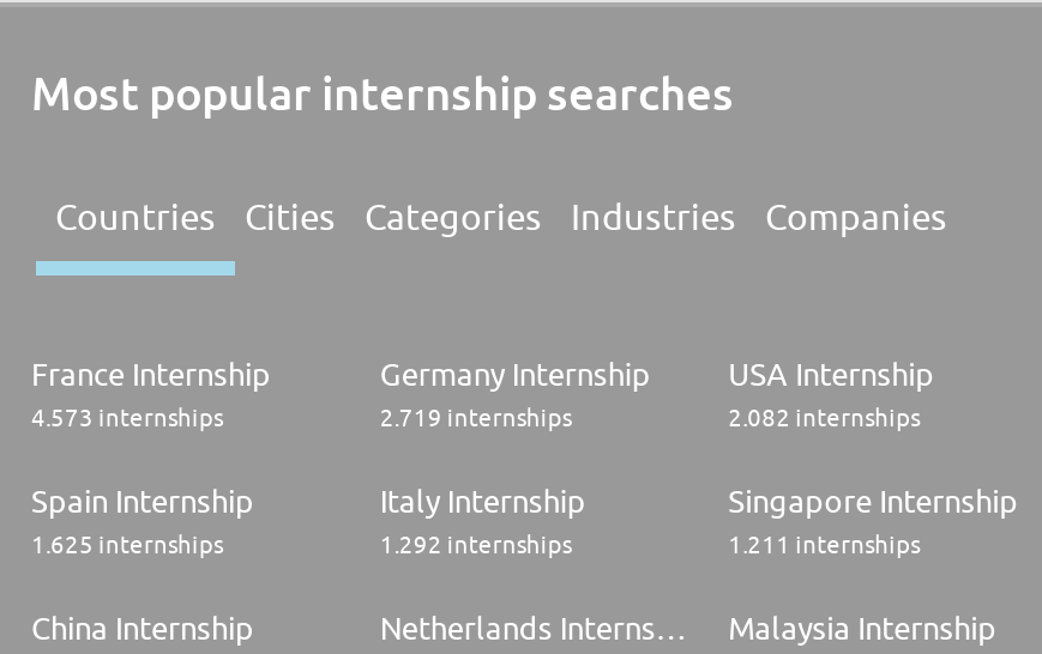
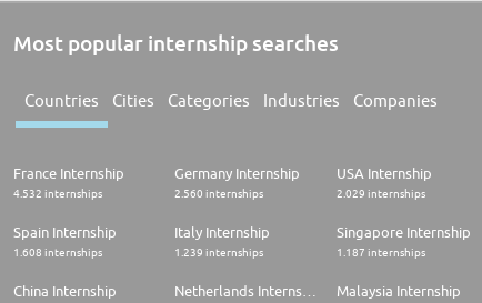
[31,403,223,431] 4.573 internships -> [13,187,102,200] 4.532 internships
[380,403,571,431] 2.719 internships -> [175,187,264,200] 2.560 internships
[728,403,920,431] 2.082 internships -> [336,187,425,200] 2.029 internships
[31,530,223,558] 1.625 internships -> [13,245,102,259] 1.608 internships
[380,530,571,558] 1.292 internships -> [175,245,264,259] 1.239 internships
[728,530,920,558] 1.211 internships -> [336,245,425,259] 1.187 internships

